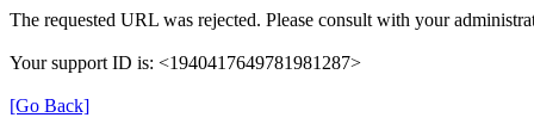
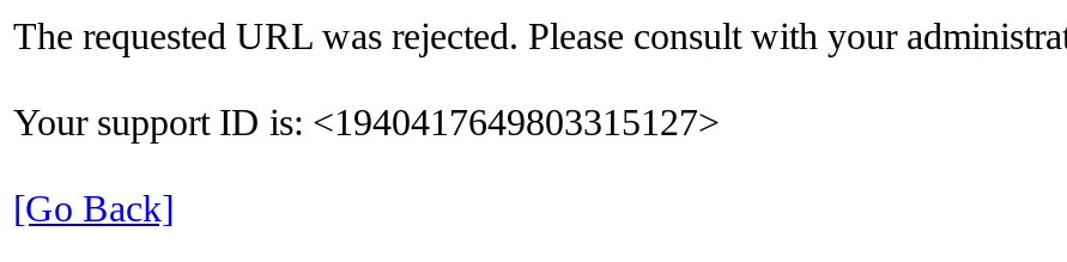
[10,52,361,73] Your support ID is: <1940417649781981287> -> [13,102,720,142] Your support ID is: <1940417649803315127>

